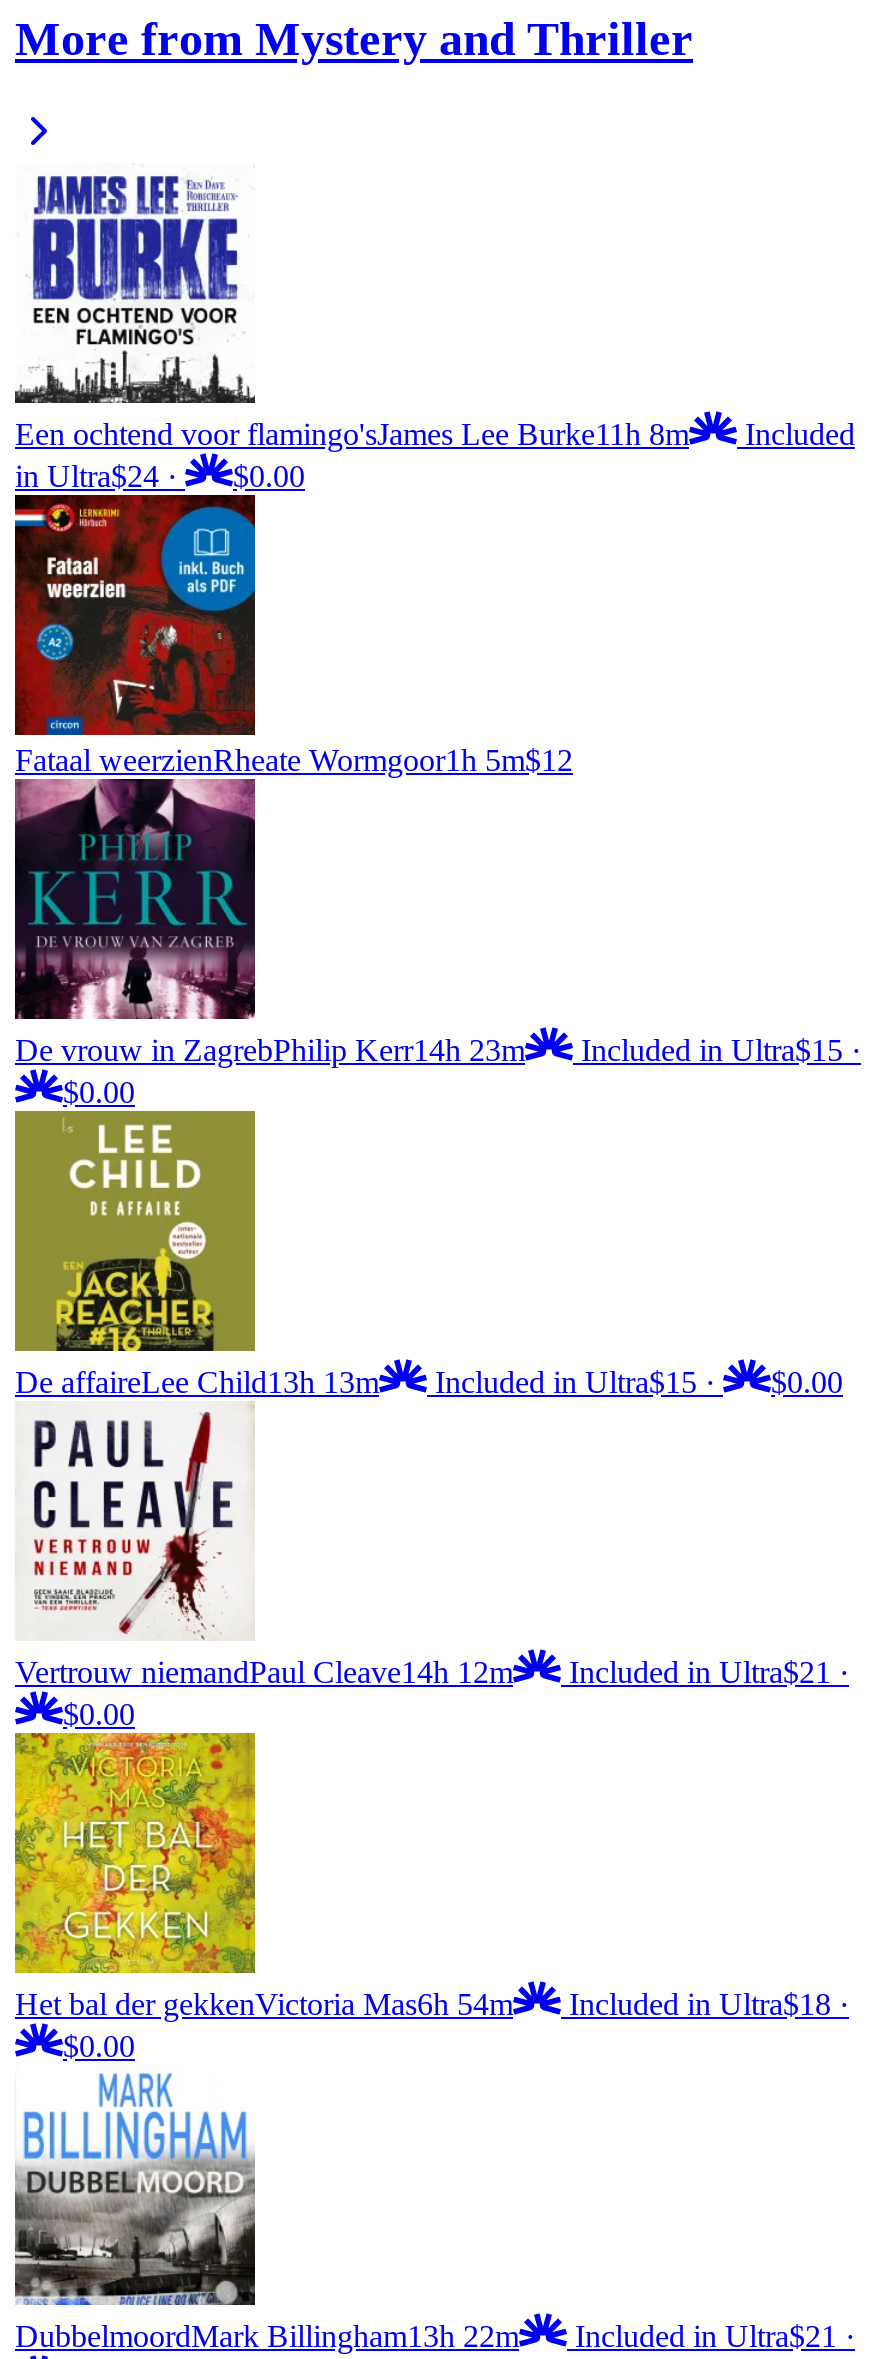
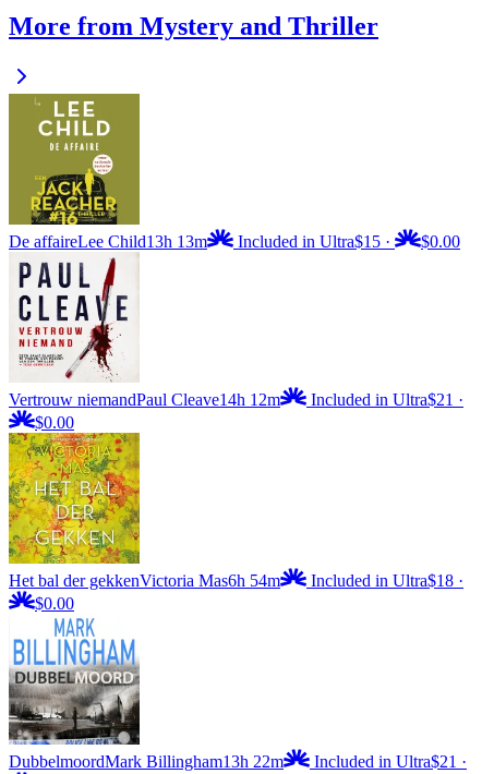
[15,173,855,494] [image] | Een ochtend voor flamingo'sJames Lee Burke11h 8m | Included | in Ultra$24 · | $0.00 -> none
[13,509,573,778] [image] | Fataal weerzienRheate Wormgoor1h 5m$12 -> none
[13,793,861,1110] [image] | De vrouw in ZagrebPhilip Kerr14h 23m | Included in Ultra$15 · | $0.00 -> none

